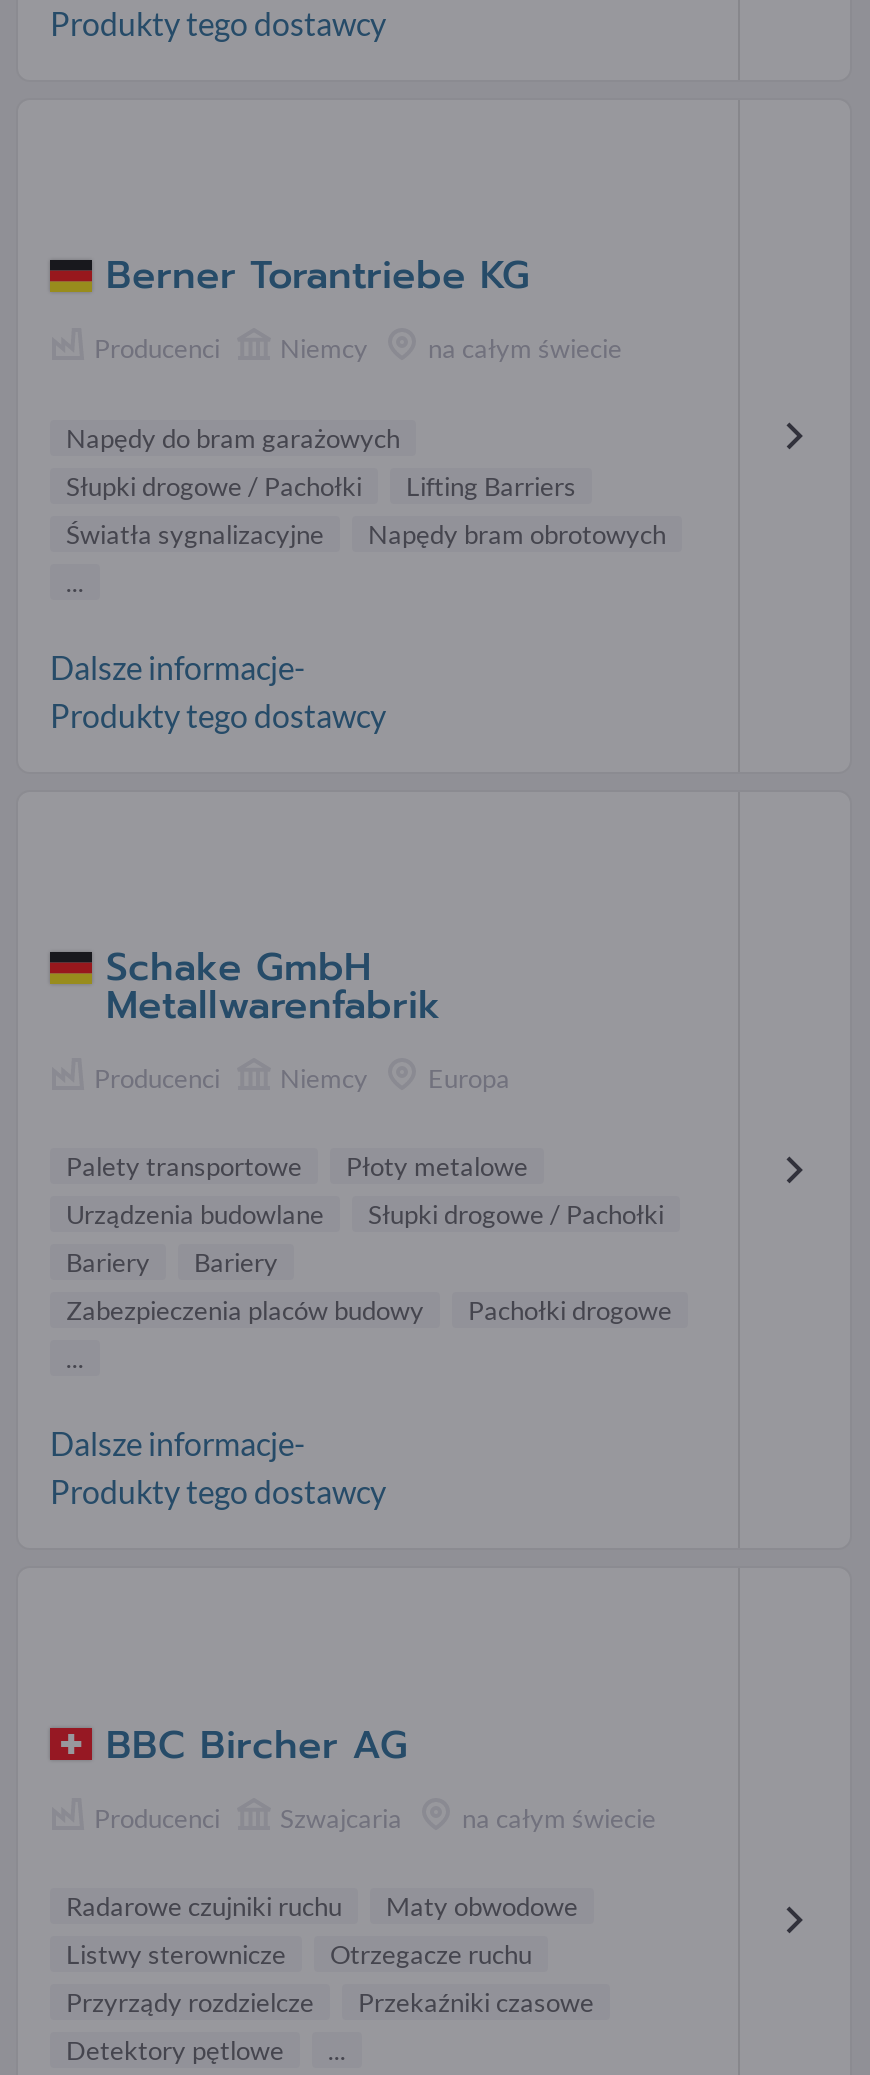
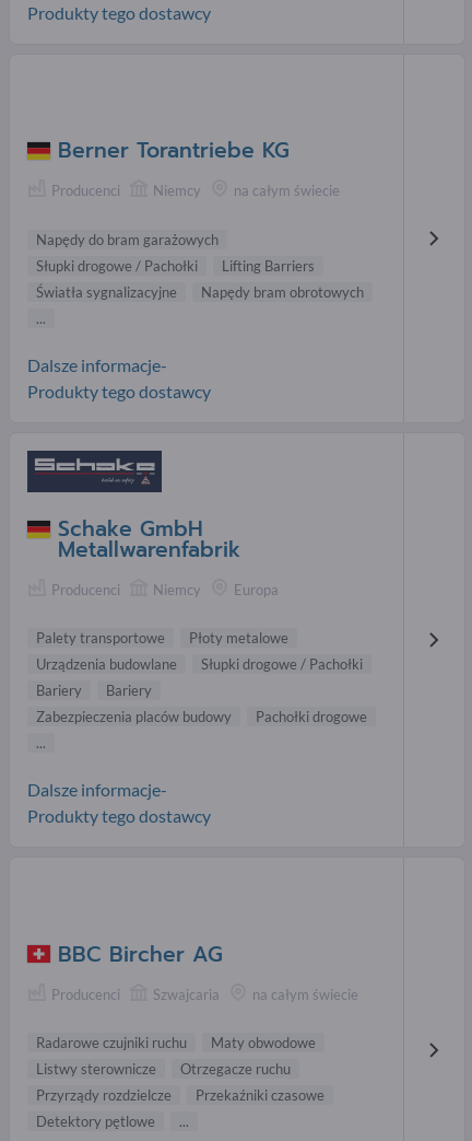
none -> [26,450,163,493] [image]

